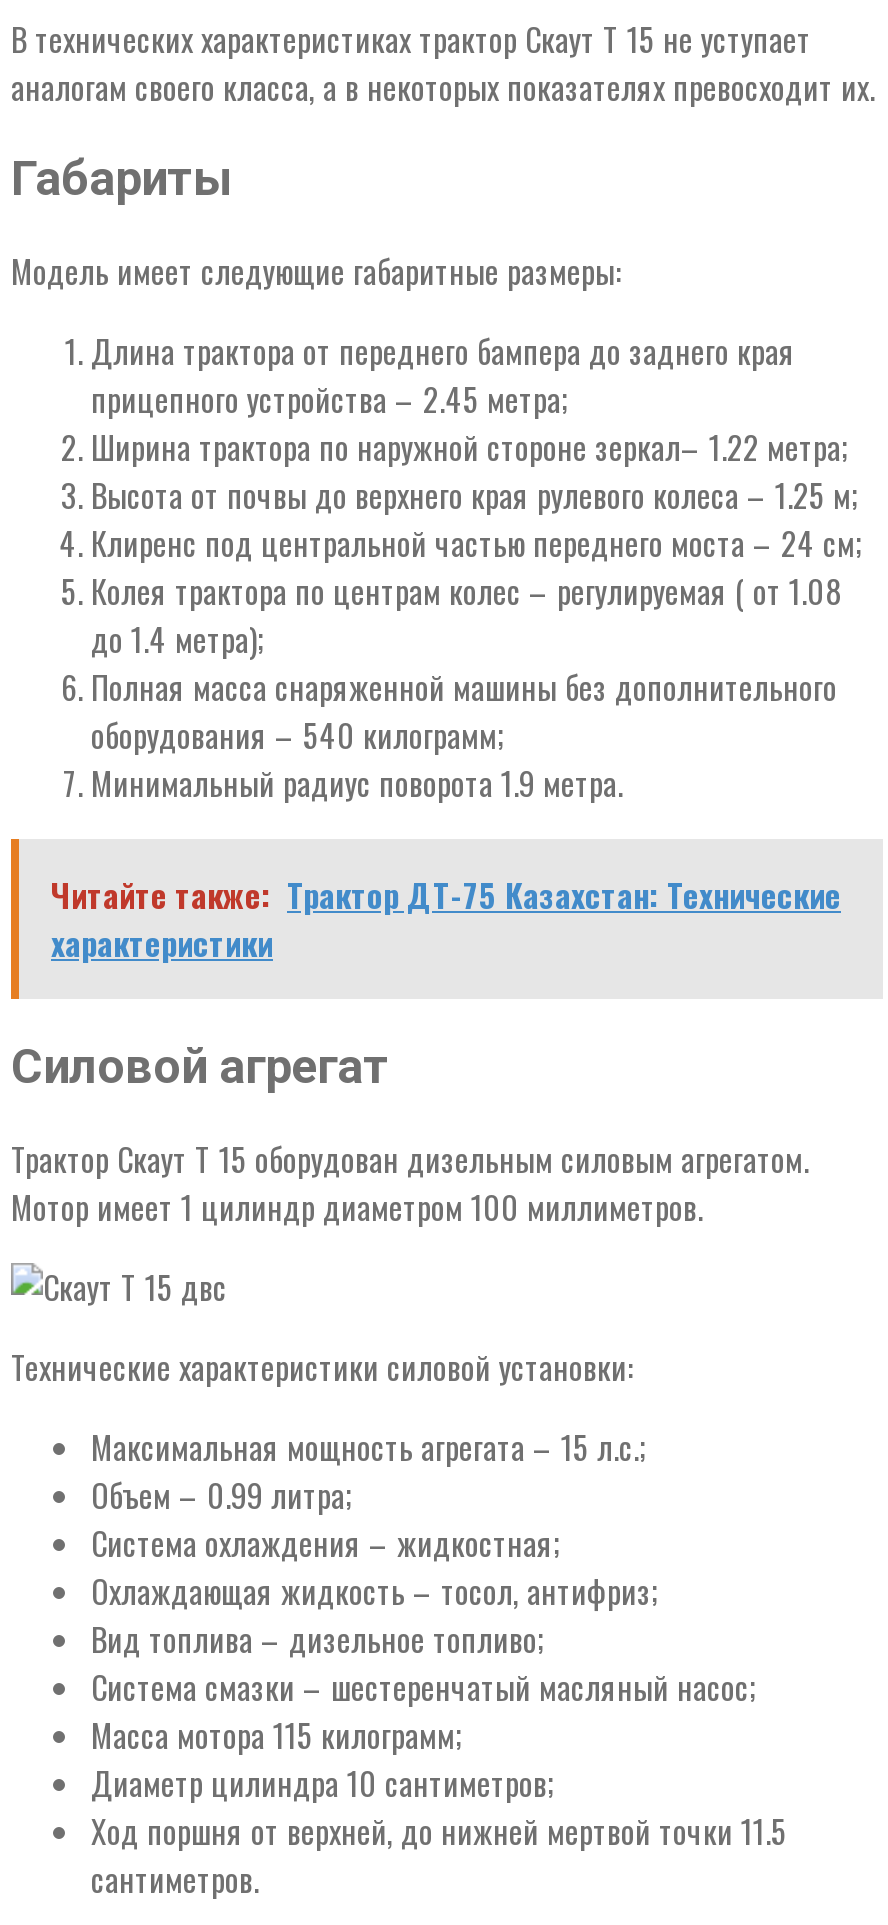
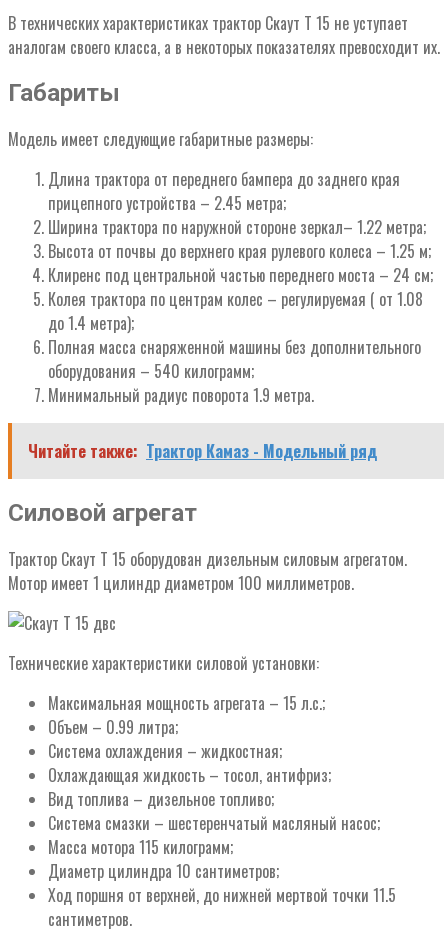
[51,871,841,967] Читайте также: Трактор ДТ-75 Казахстан: Технические | характеристики -> [28,439,377,463] Читайте также: Трактор Камаз - Модельный ряд

